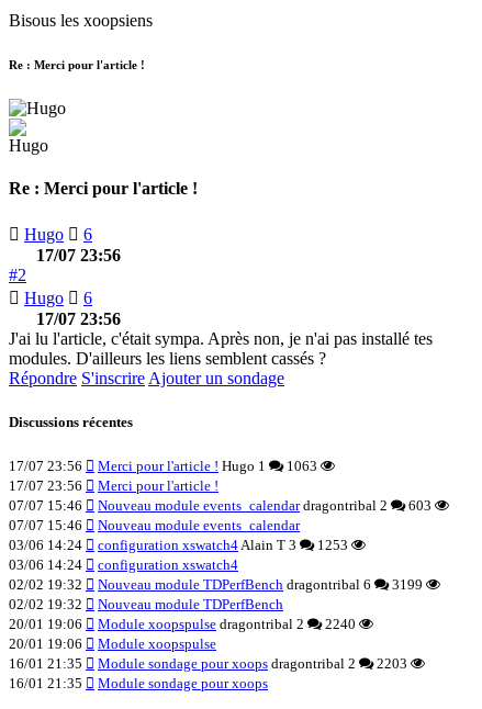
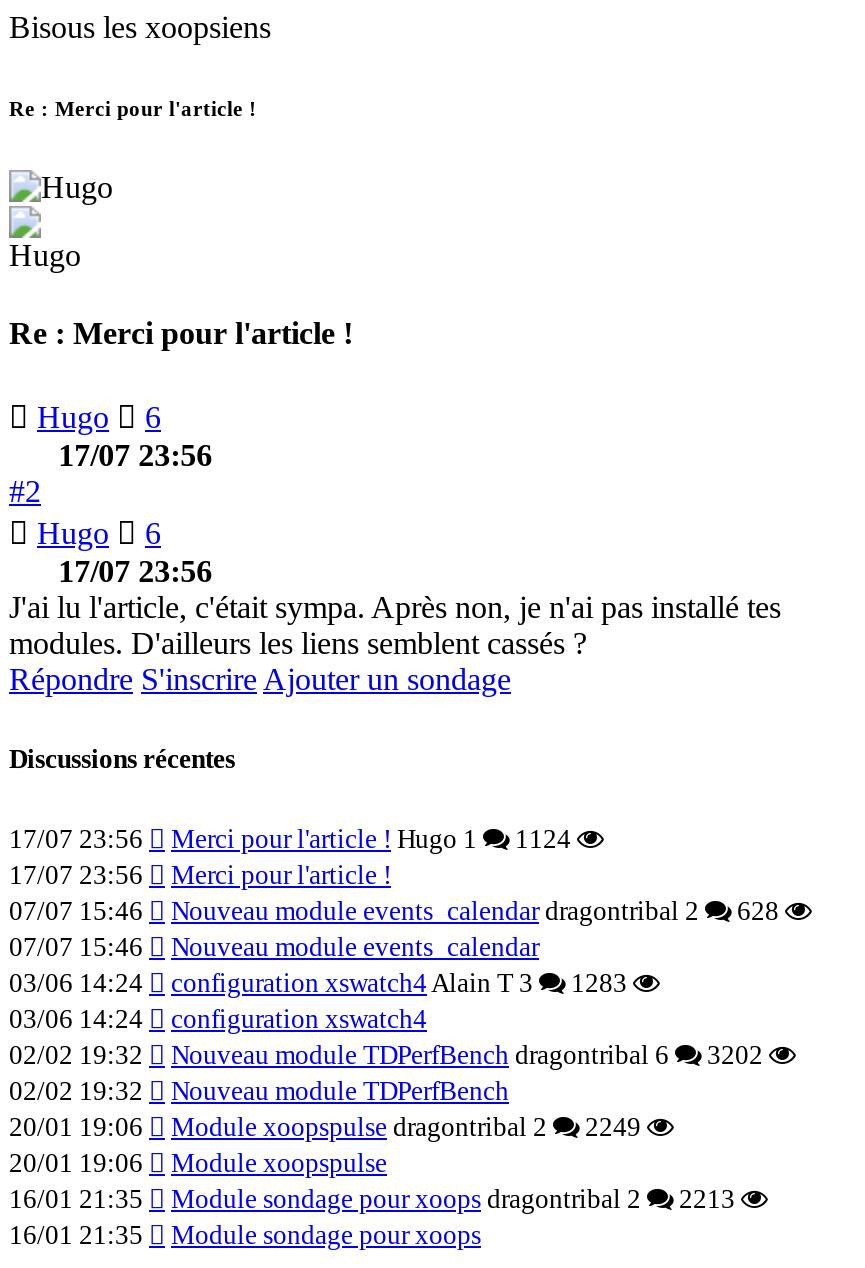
[9,457,321,474] 17/07 23:56 Merci pour l'article ! Hugo 1 1063 -> [9,824,577,854] 17/07 23:56 Merci pour l'article ! Hugo 1 1124
[9,497,435,513] 07/07 15:46 Nouveau module events_calendar dragontribal 2 603 -> [9,896,785,926] 07/07 15:46 Nouveau module events_calendar dragontribal 2 628
[9,536,351,553] 03/06 14:24 configuration xswatch4 Alain T 3 1253 -> [9,968,633,998] 03/06 14:24 configuration xswatch4 Alain T 3 1283
[9,576,426,592] 02/02 19:32 Nouveau module TDPerfBench dragontribal 6 3199 -> [9,1040,769,1070] 02/02 19:32 Nouveau module TDPerfBench dragontribal 6 3202
[9,615,359,632] 20/01 19:06 Module xoopspulse dragontribal 2 2240 -> [9,1112,647,1142] 20/01 19:06 Module xoopspulse dragontribal 2 2249
[9,655,411,671] 16/01 21:35 Module sondage pour xoops dragontribal 2 2203 -> [9,1184,741,1214] 16/01 21:35 Module sondage pour xoops dragontribal 2 2213

